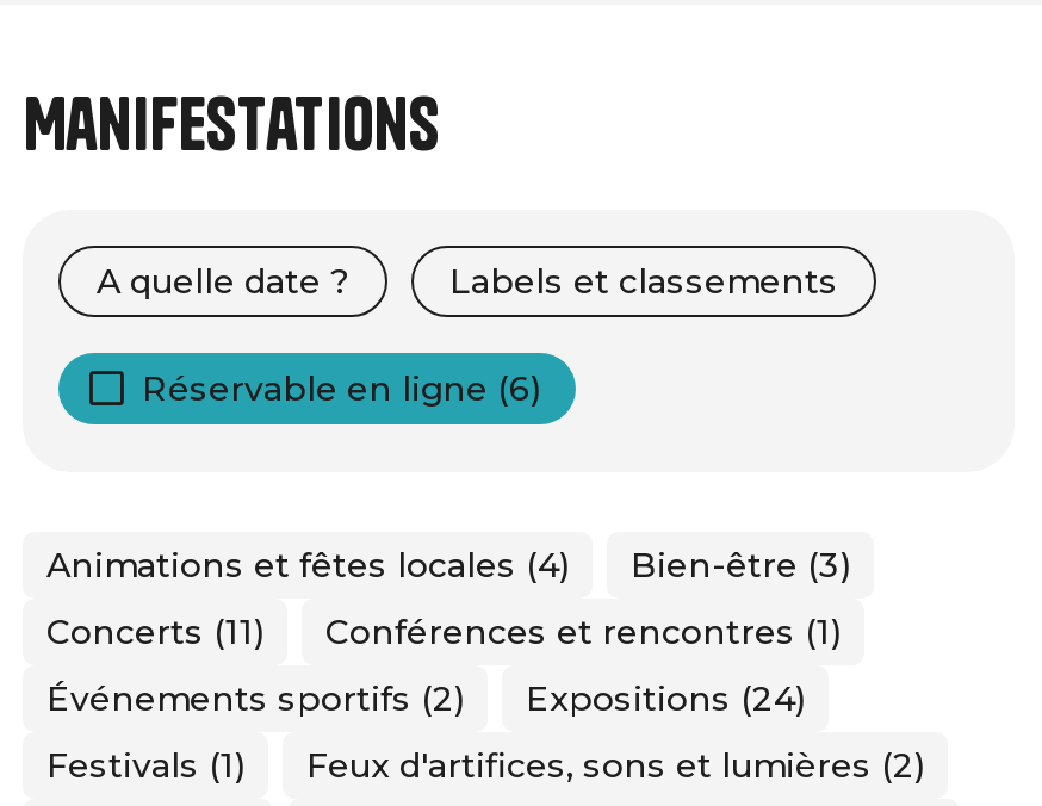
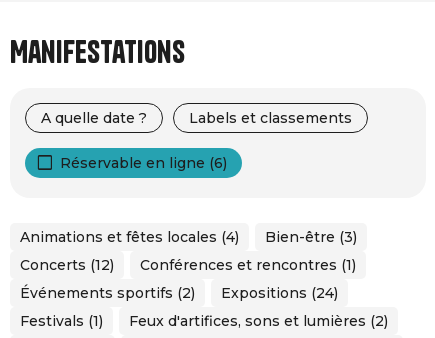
[46,610,841,653] Concerts (11) Conférences et rencontres (1) -> [20,256,356,274] Concerts (12) Conférences et rencontres (1)

